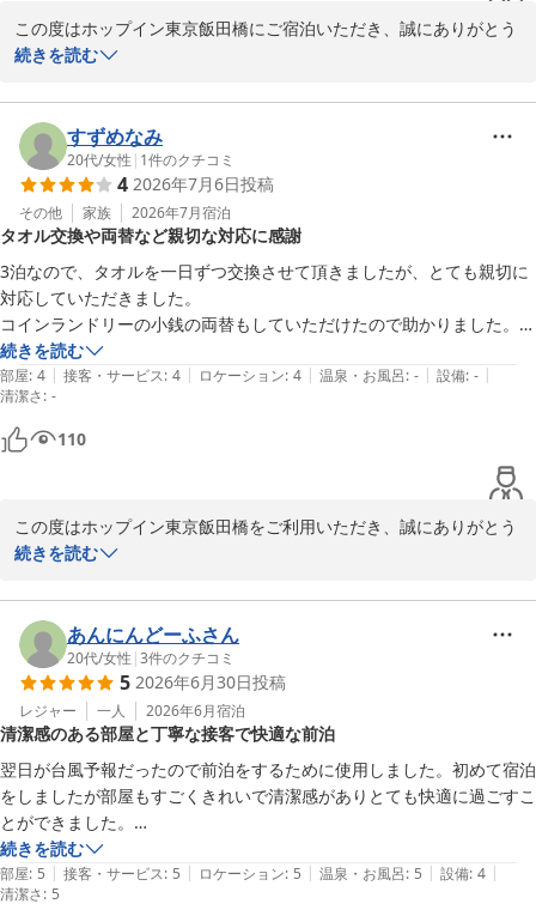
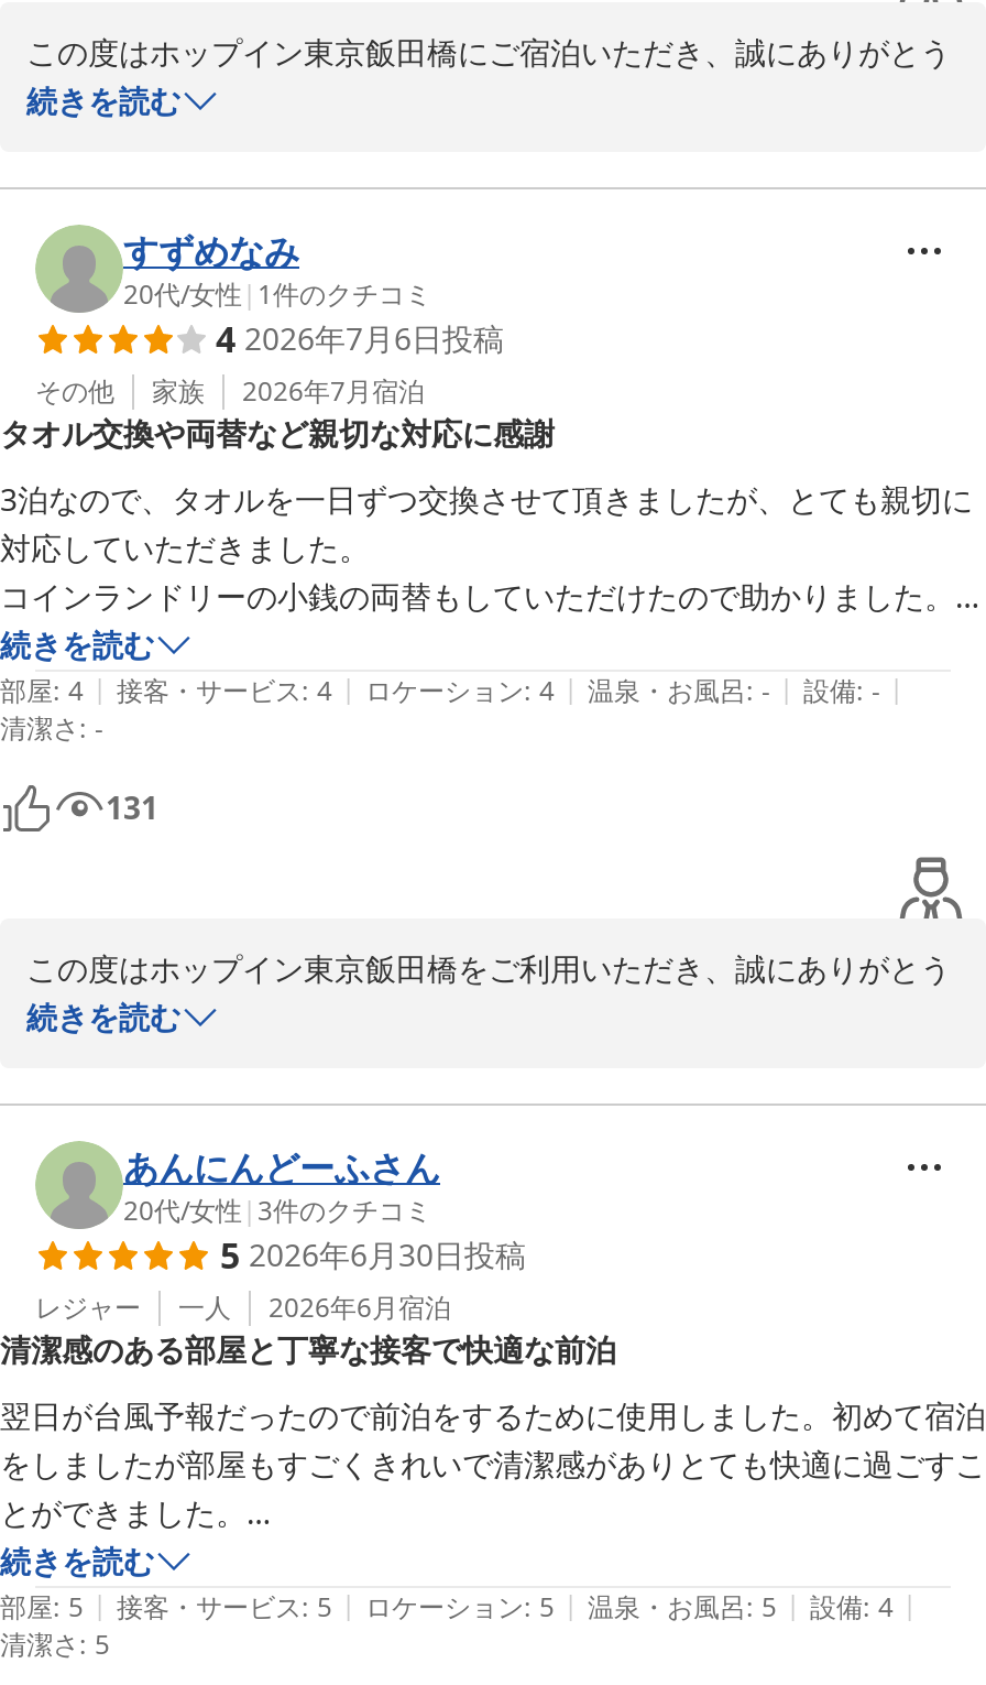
[57,427,86,450] 110 -> [106,786,158,828] 131

